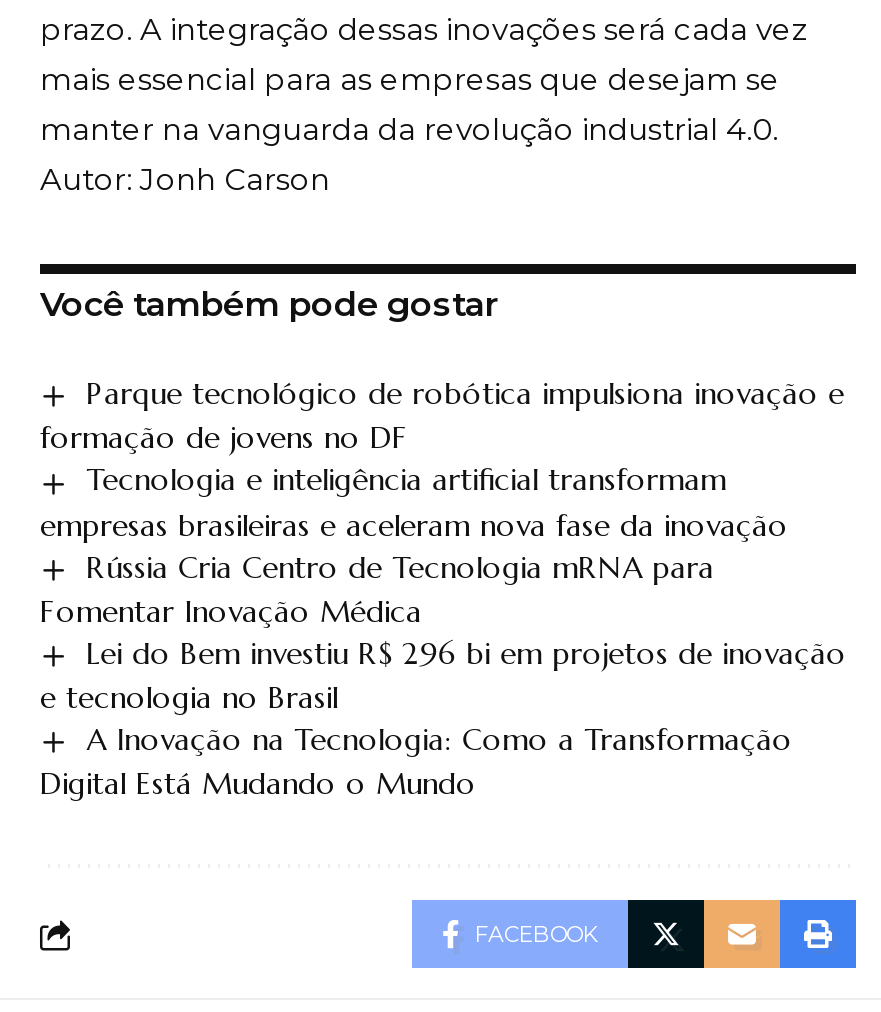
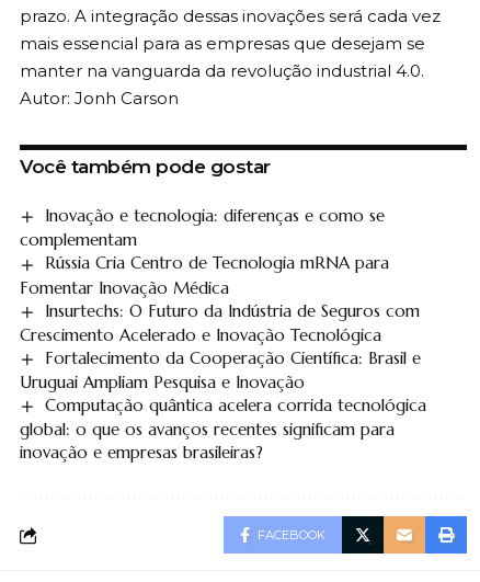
[40,374,844,543] Parque tecnológico de robótica impulsiona inovação e | formação de jovens no DF | Tecnologia e inteligência artificial transformam | empresas brasileiras e aceleram nova fase da inovação -> [20,205,385,250] Inovação e tecnologia: diferenças e como se | complementam
moved [40,547,714,630] -> [20,252,389,298]: Rússia Cria Centro de Tecnologia mRNA para | Fomentar Inovação Médica
[40,634,846,803] Lei do Bem investiu R$ 296 bi em projetos de inovação | e tecnologia no Brasil | A Inovação na Tecnologia: Como a Transformação | Digital Está Mudando o Mundo -> [20,300,426,463] Insurtechs: O Futuro da Indústria de Seguros com | Crescimento Acelerado e Inovação Tecnológica | Fortalecimento da Cooperação Científica: Brasil e | Uruguai Ampliam Pesquisa e Inovação | Computação quântica acelera corrida tecnológica | global: o que os avanços recentes significam para | inovação e empresas brasileiras?

